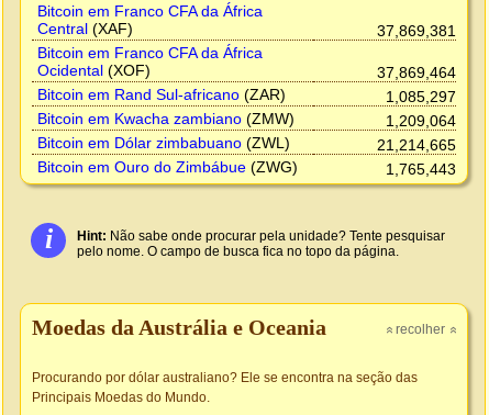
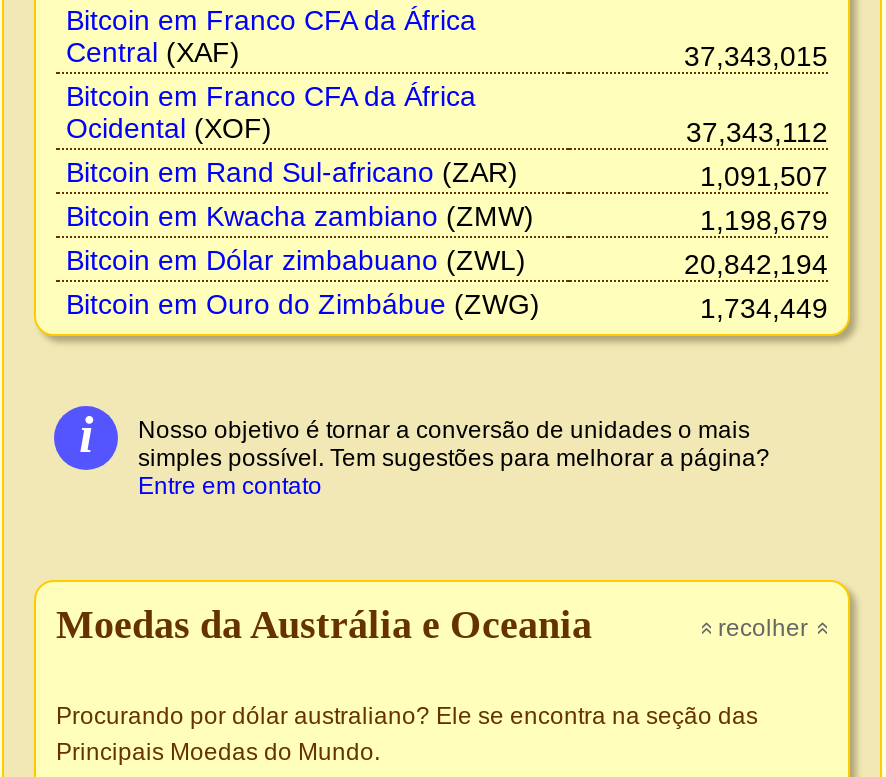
[377,22,456,40] 37,869,381 -> [684,40,828,72] 37,343,015
[377,64,456,81] 37,869,464 -> [686,116,828,148] 37,343,112
[386,88,456,105] 1,085,297 -> [700,160,828,192] 1,091,507
[386,112,456,130] 1,209,064 -> [700,204,828,236] 1,198,679
[377,136,456,154] 21,214,665 -> [684,248,828,280] 20,842,194
[386,160,456,178] 1,765,443 -> [700,292,828,324] 1,734,449
[77,228,445,259] Hint: Não sabe onde procurar pela unidade? Tente pesquisar | pelo nome. O campo de busca fica no topo da página. -> [138,416,770,500] Nosso objetivo é tornar a conversão de unidades o mais | simples possível. Tem sugestões para melhorar a página? | Entre em contato

